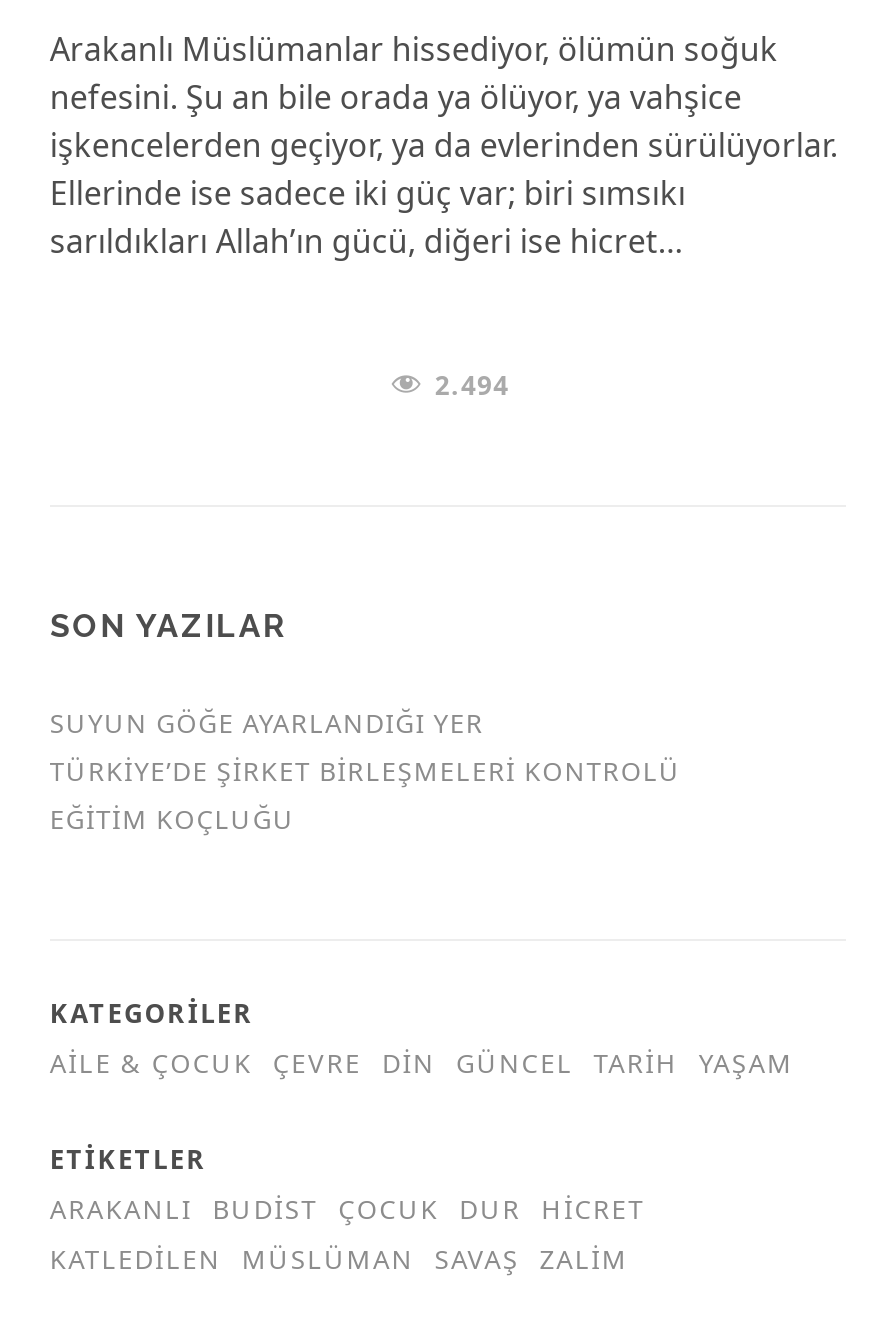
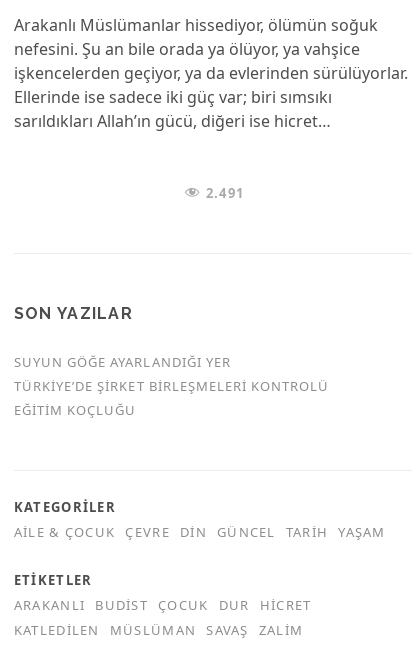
[435,367,509,403] 2.494 -> [206,184,244,202] 2.491

